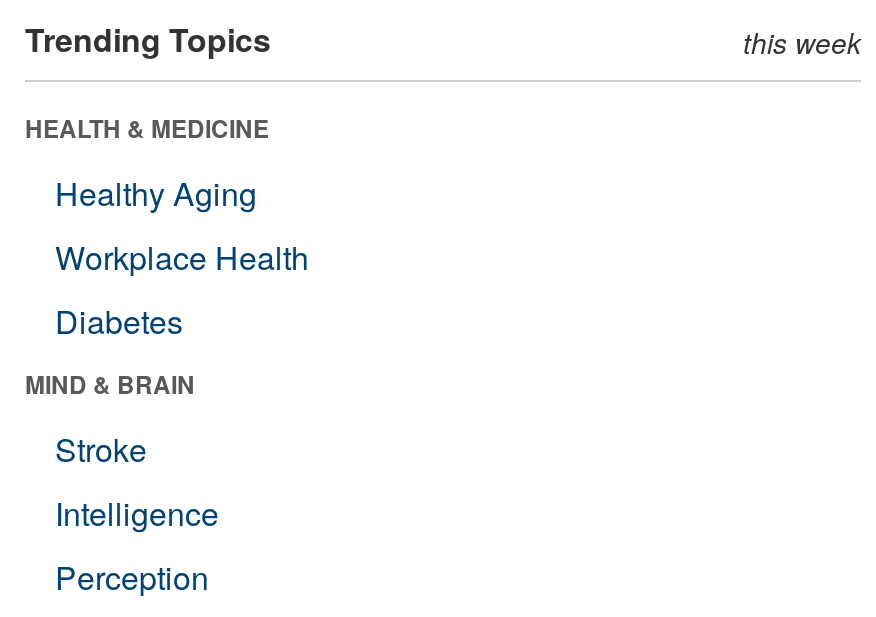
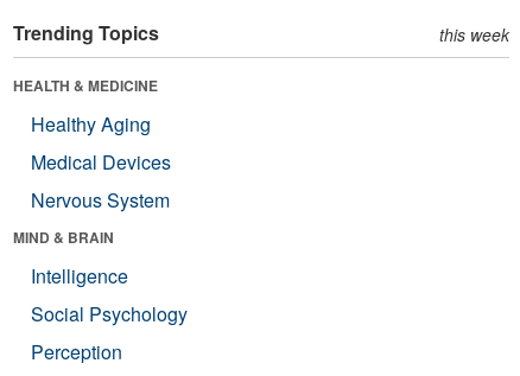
[55,234,309,344] Workplace Health | Diabetes -> [31,148,171,213] Medical Devices | Nervous System
[55,426,147,472] Stroke -> none
moved [55,490,219,536] -> [31,262,128,289]: Intelligence
none -> [31,300,188,327] Social Psychology

